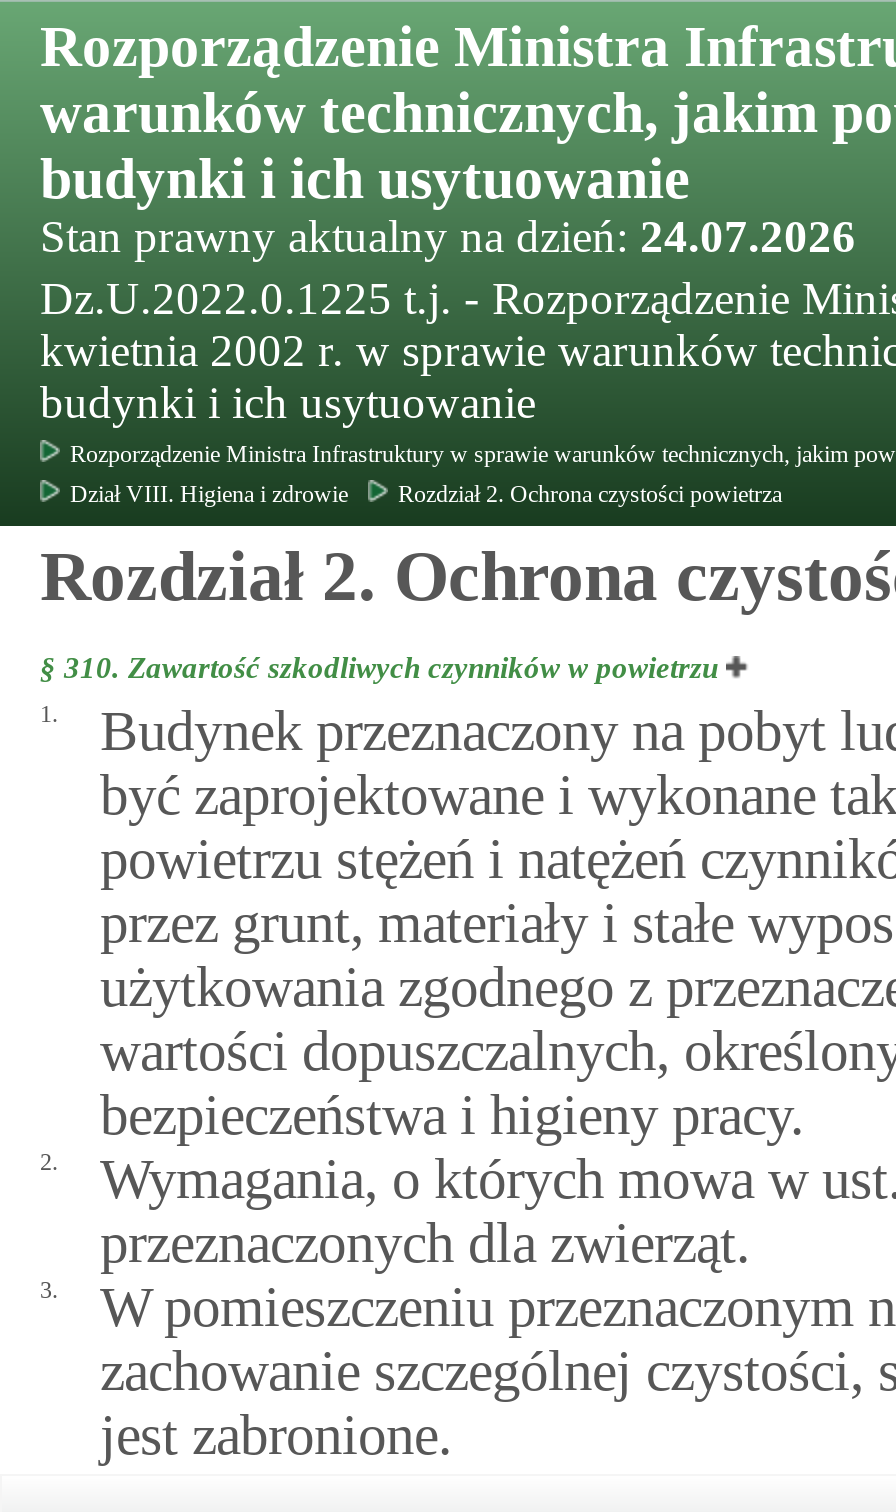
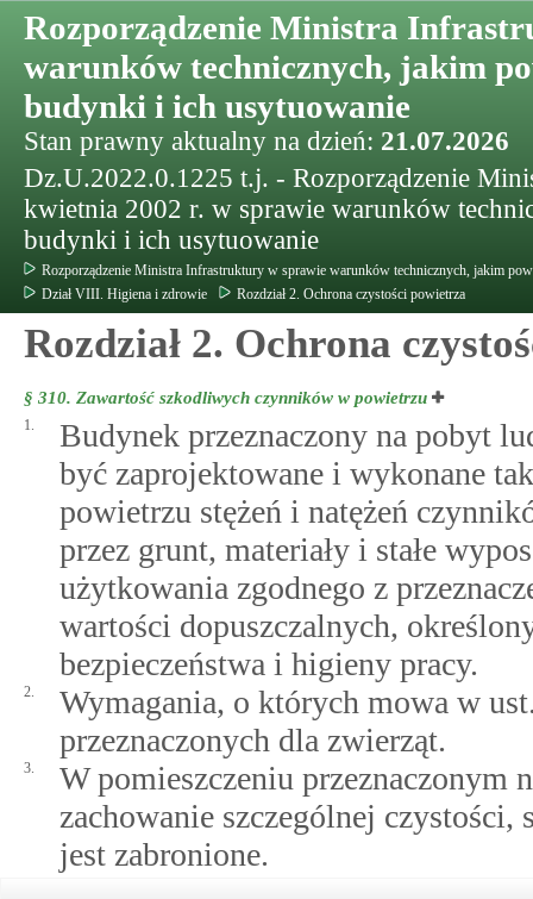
[40,212,856,262] Stan prawny aktualny na dzień: 24.07.2026 -> [24,126,509,156] Stan prawny aktualny na dzień: 21.07.2026

